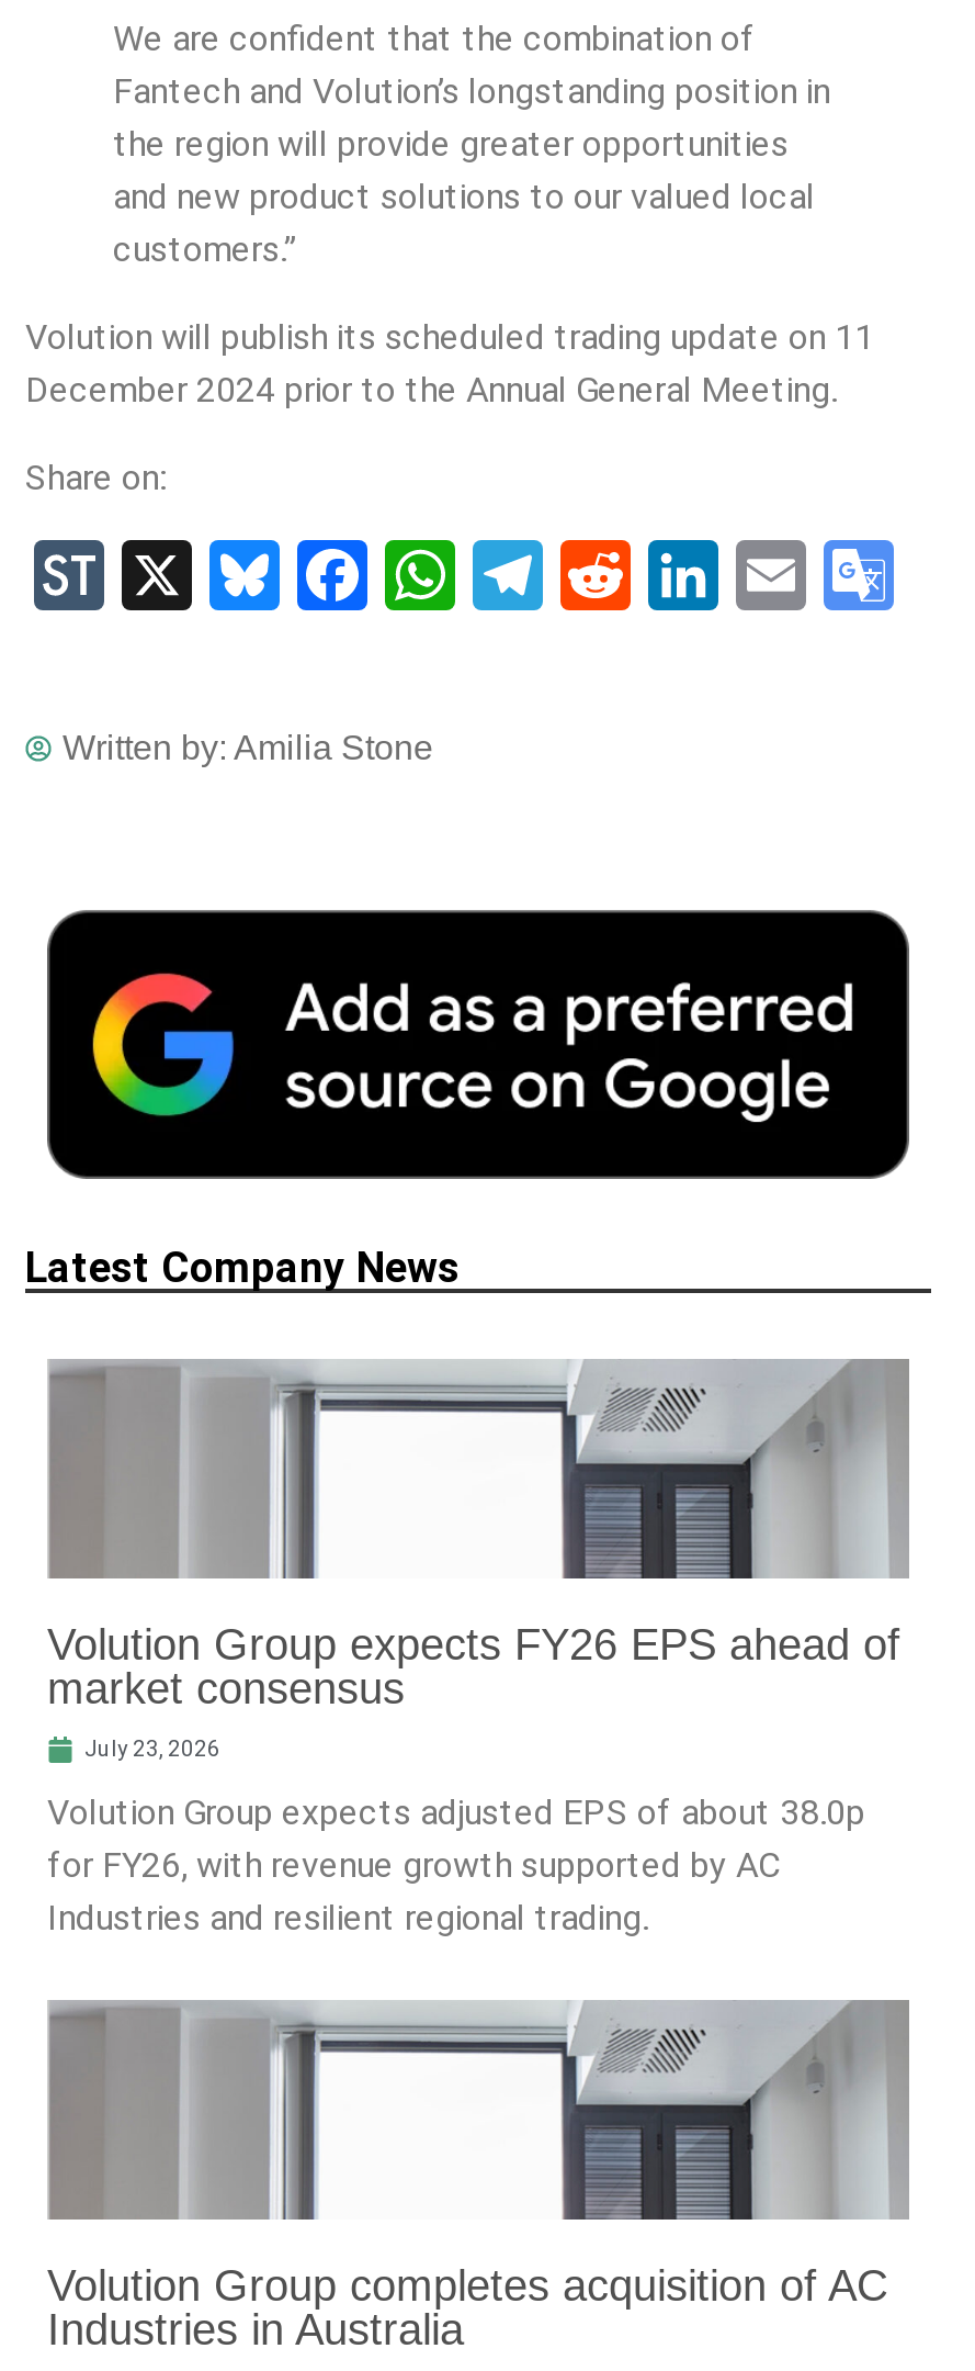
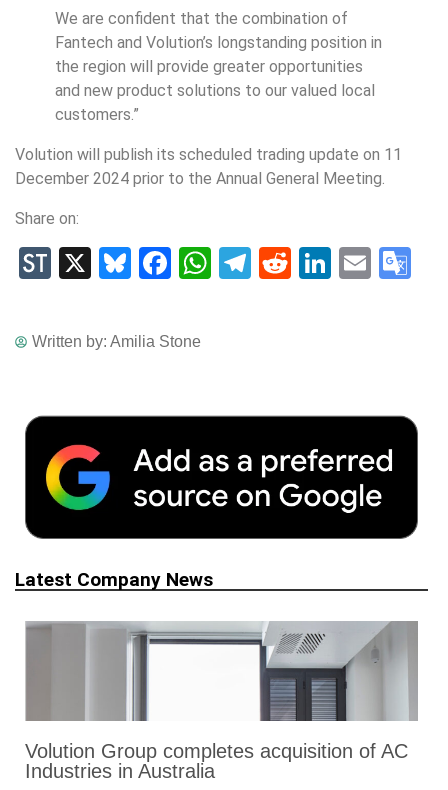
[47,1622,900,1940] Volution Group expects FY26 EPS ahead of | market consensus | July 23, 2026 | Volution Group expects adjusted EPS of about 38.0p | for FY26, with revenue growth supported by AC | Industries and resilient regional trading. -> none

